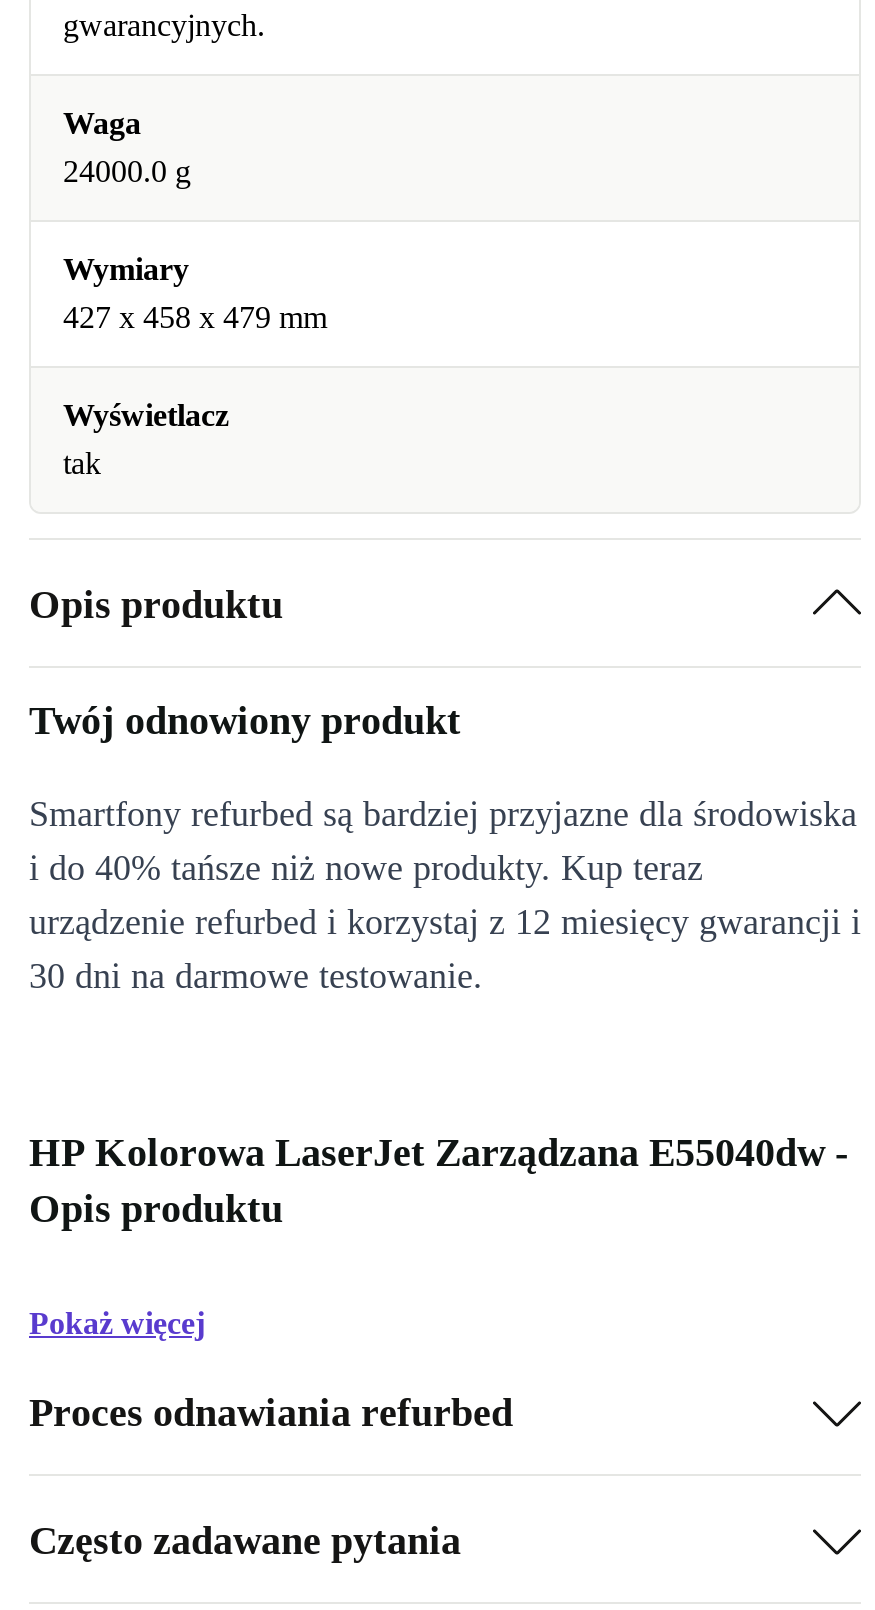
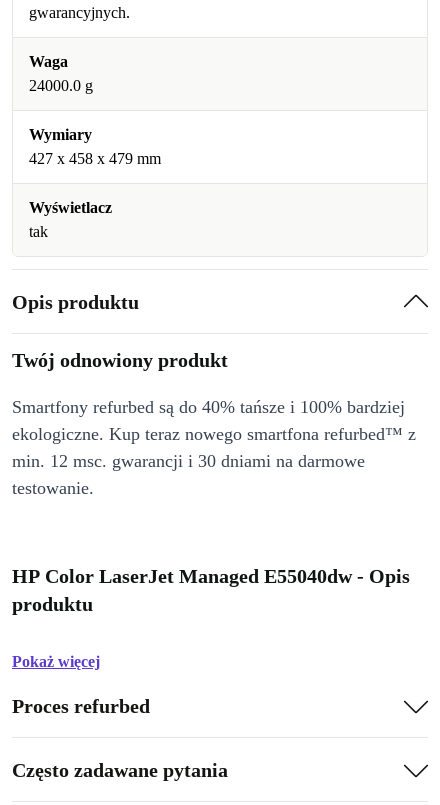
[29,794,861,996] Smartfony refurbed są bardziej przyjazne dla środowiska | i do 40% tańsze niż nowe produkty. Kup teraz | urządzenie refurbed i korzystaj z 12 miesięcy gwarancji i | 30 dni na darmowe testowanie. -> [12,397,416,498] Smartfony refurbed są do 40% tańsze i 100% bardziej | ekologiczne. Kup teraz nowego smartfona refurbed™ z | min. 12 msc. gwarancji i 30 dniami na darmowe | testowanie.
[29,1130,849,1230] HP Kolorowa LaserJet Zarządzana E55040dw - | Opis produktu -> [12,565,410,615] HP Color LaserJet Managed E55040dw - Opis | produktu
[29,1389,513,1433] Proces odnawiania refurbed -> [12,694,150,716] Proces refurbed

